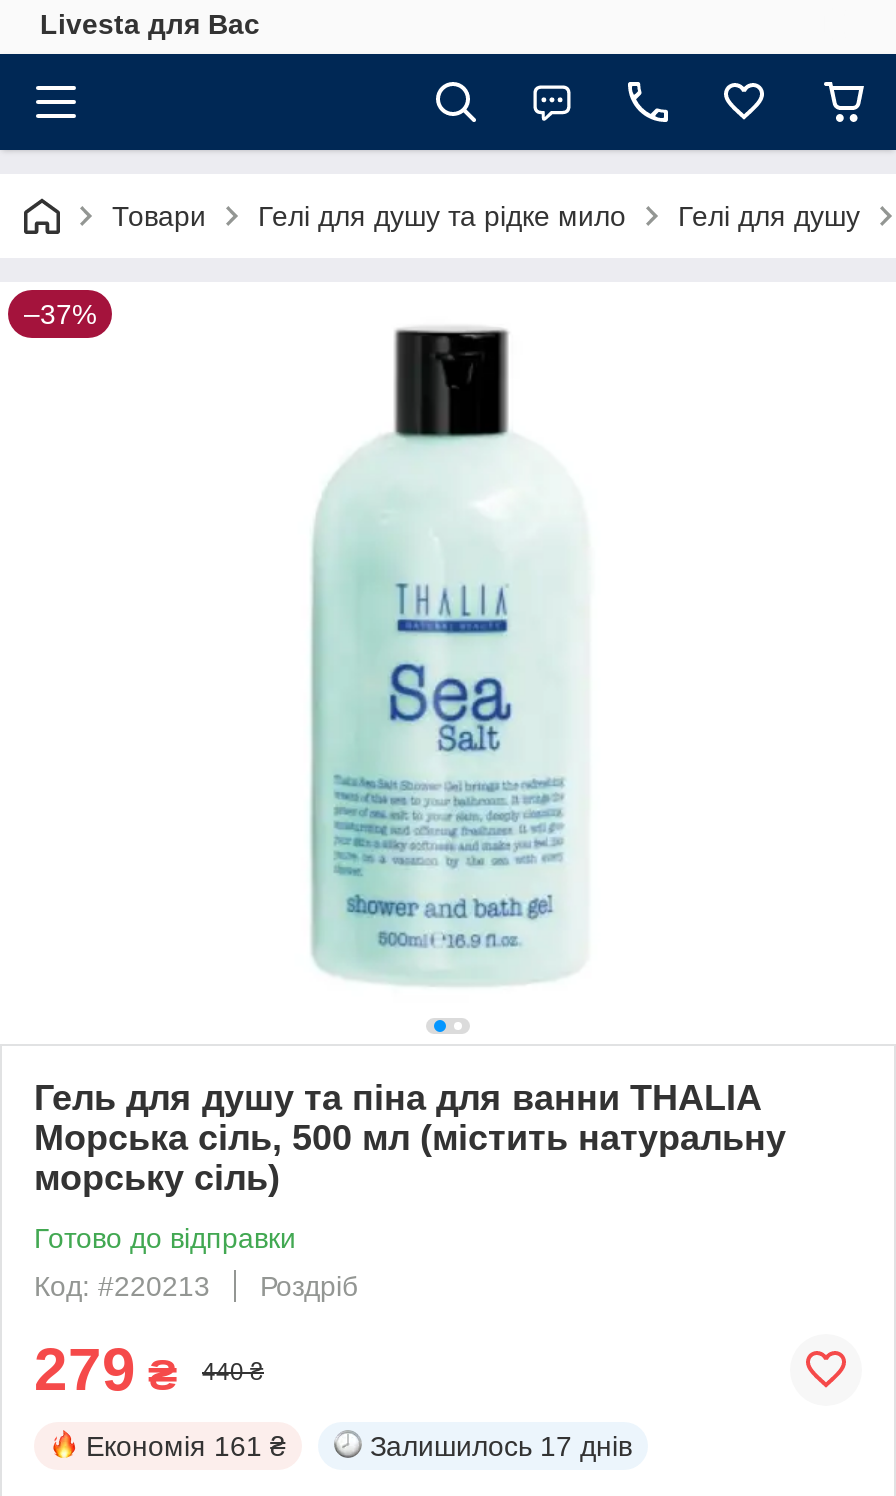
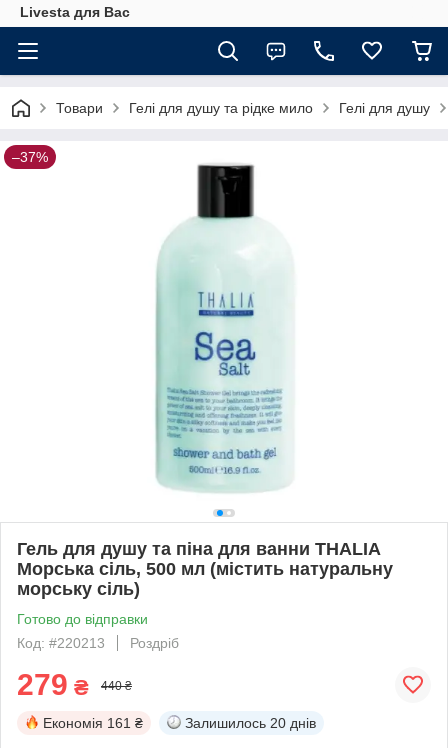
[370,1430,632,1462] Залишилось 17 днів -> [185,715,316,731] Залишилось 20 днів

